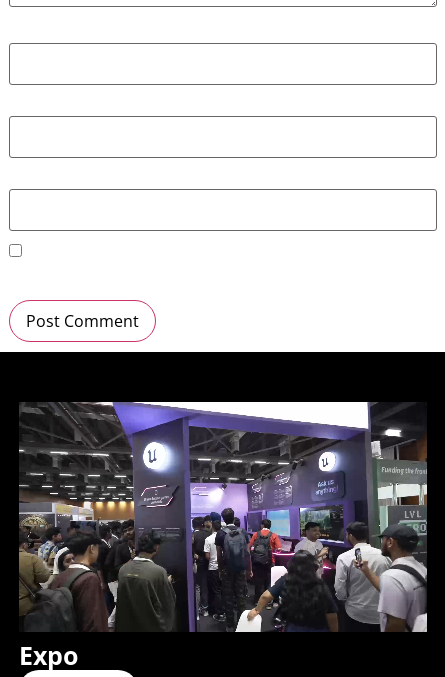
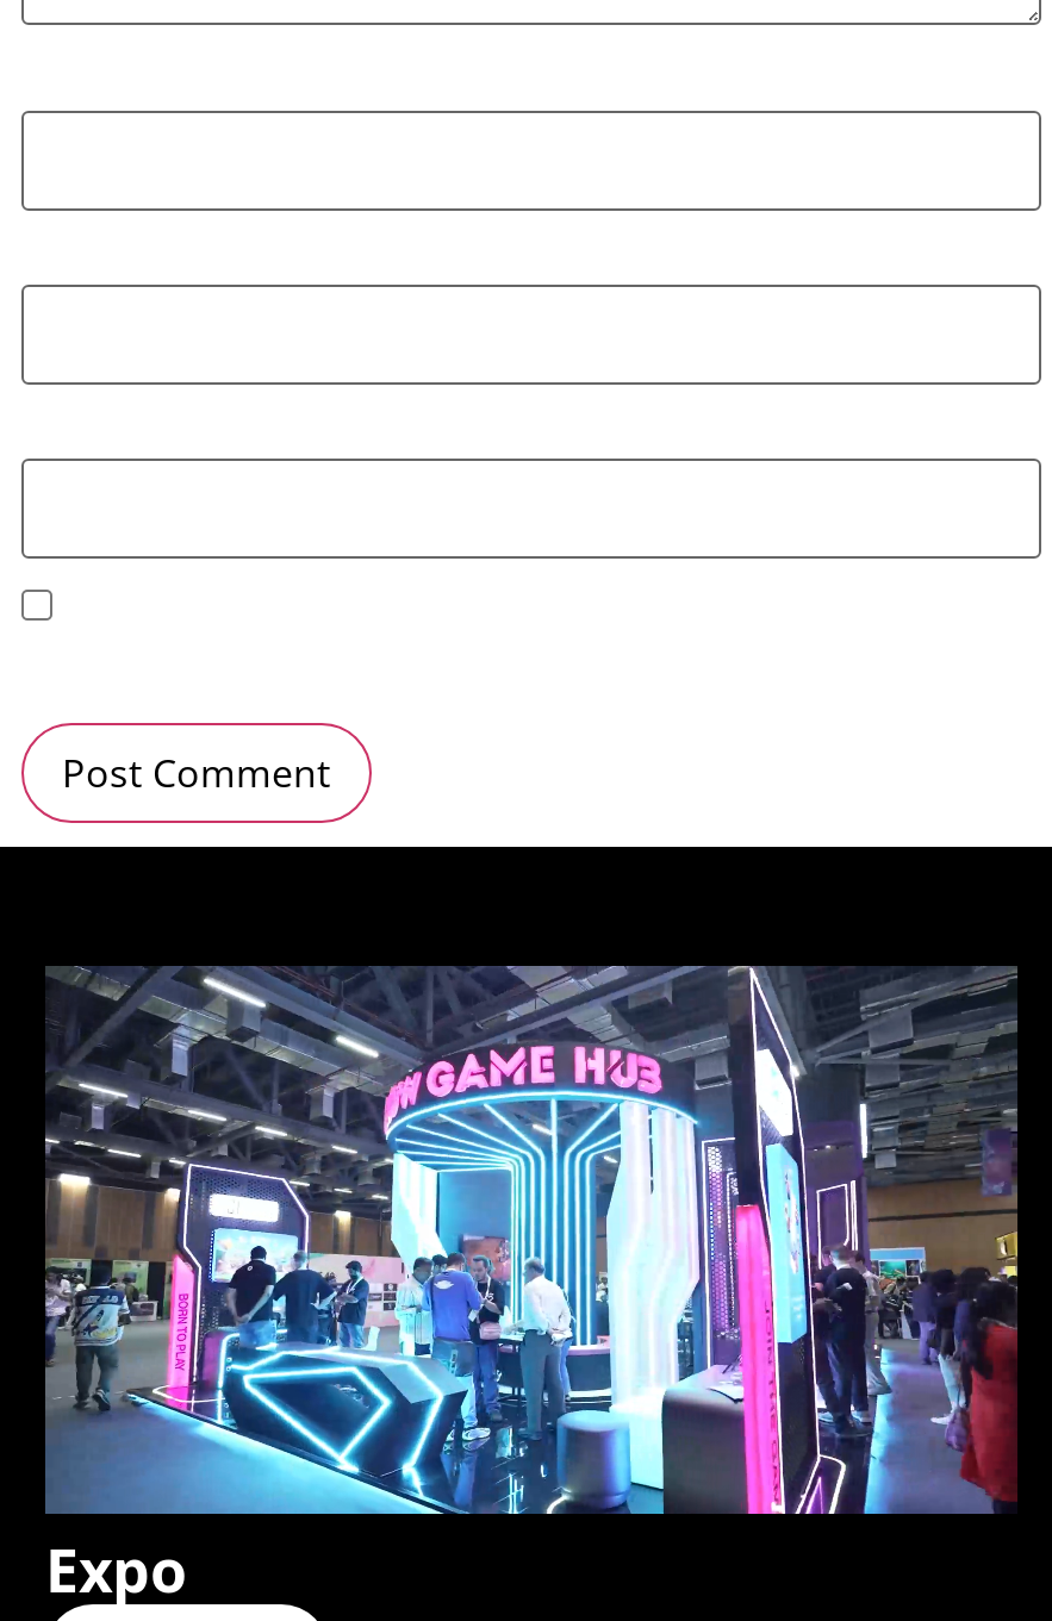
[19,401,428,633] [image] -> [43,964,1020,1516] [image]

